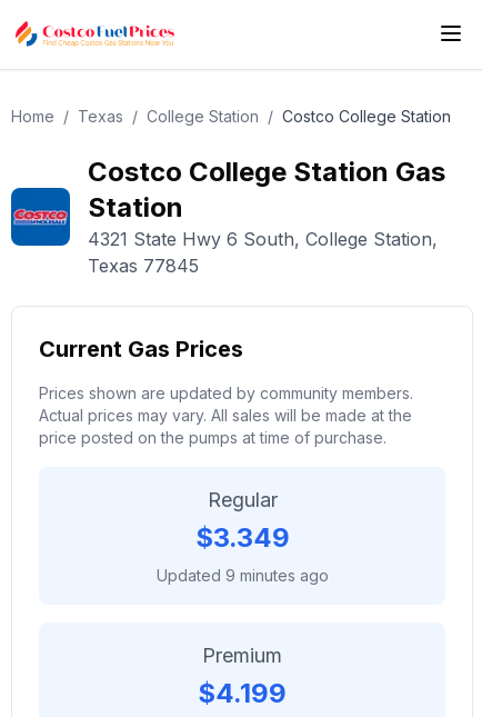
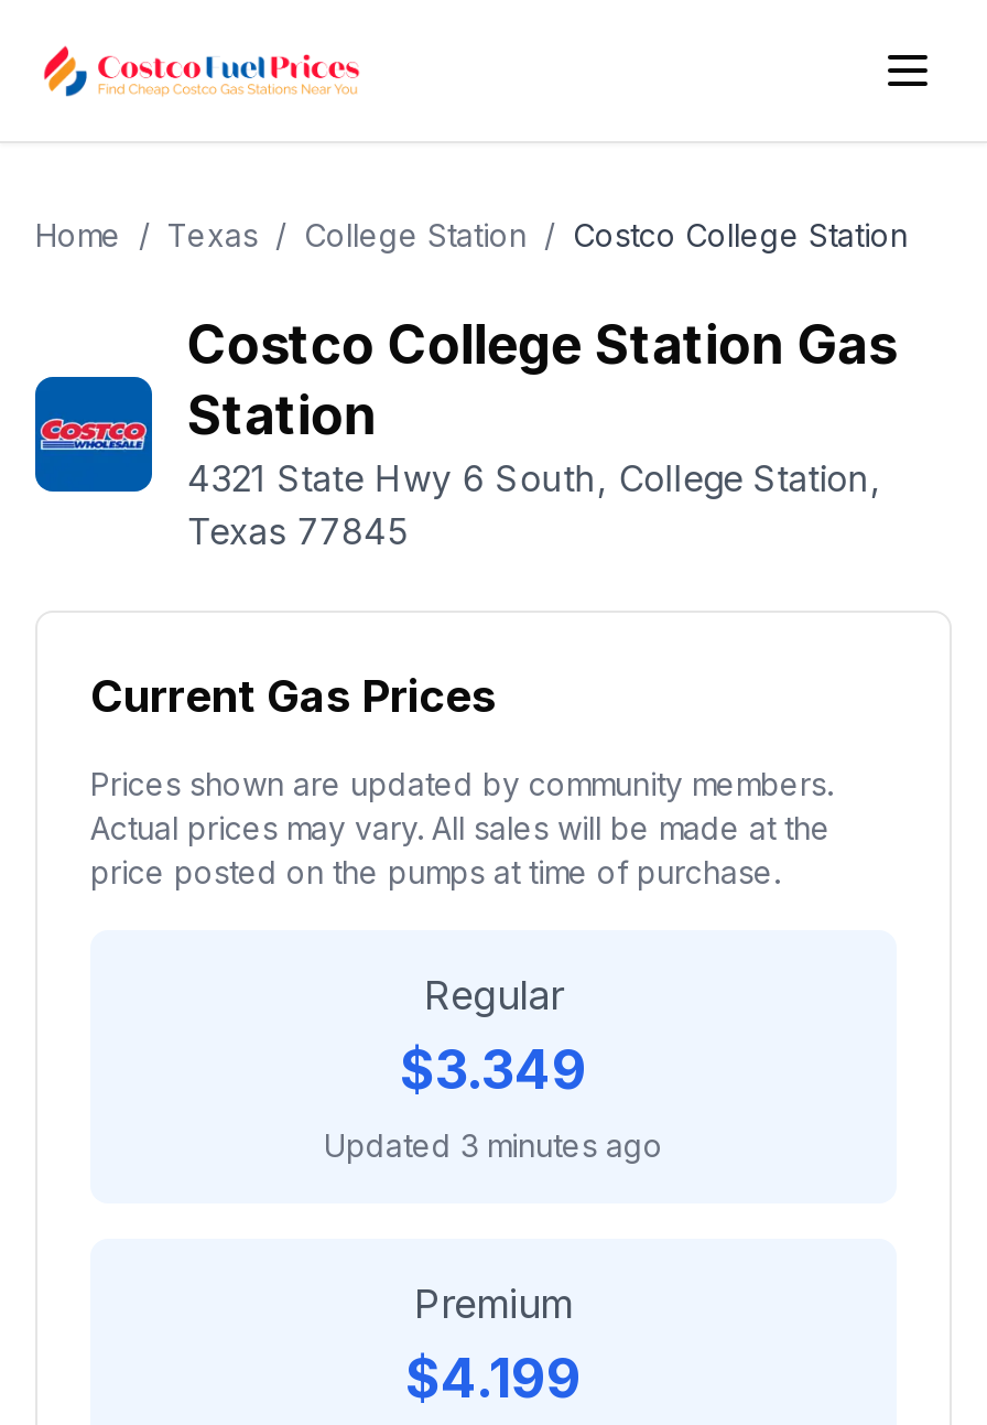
[156,566,328,585] Updated 9 minutes ago -> [324,1126,663,1164] Updated 3 minutes ago

